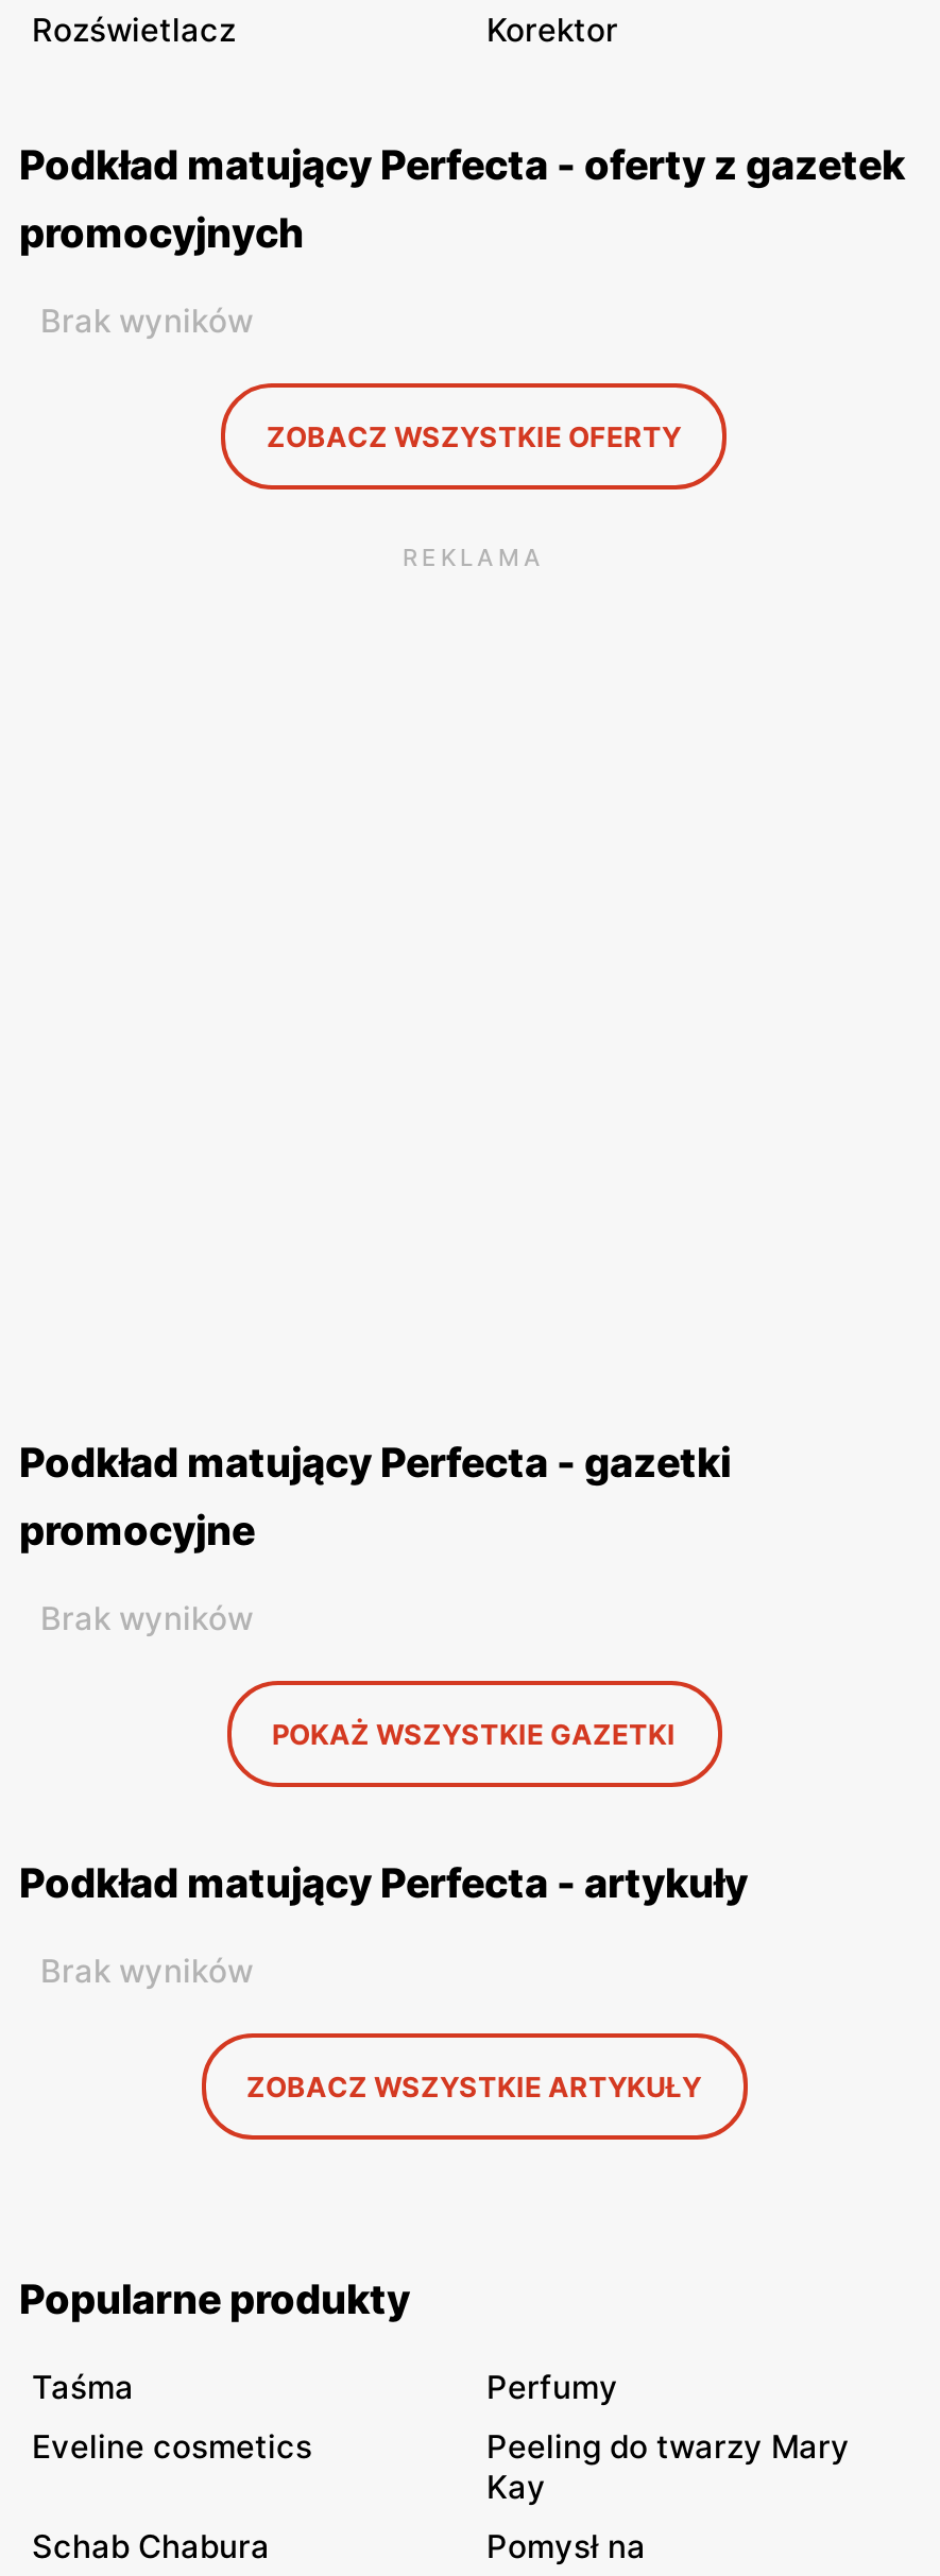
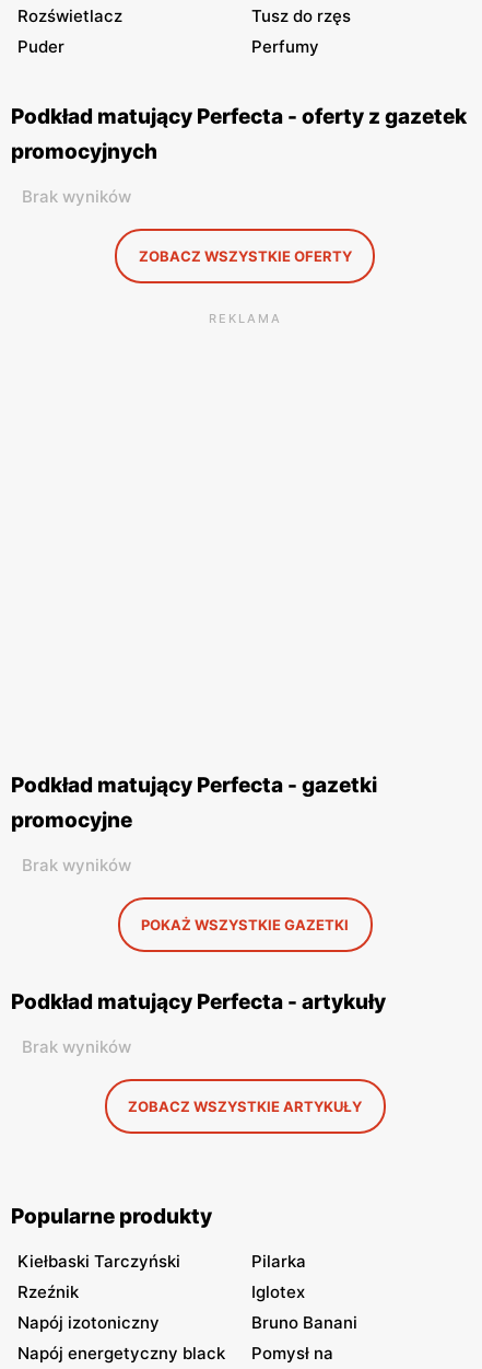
[486,10,618,50] Korektor -> [17,5,351,57] Tusz do rzęs | Puder | Perfumy
[32,2367,850,2566] Taśma | Perfumy | Eveline cosmetics | Peeling do twarzy Mary | Kay | Schab Chabura -> [17,1251,357,1364] Kiełbaski Tarczyński | Pilarka | Rzeźnik | Iglotex | Napój izotoniczny | Bruno Banani | Napój energetyczny black

